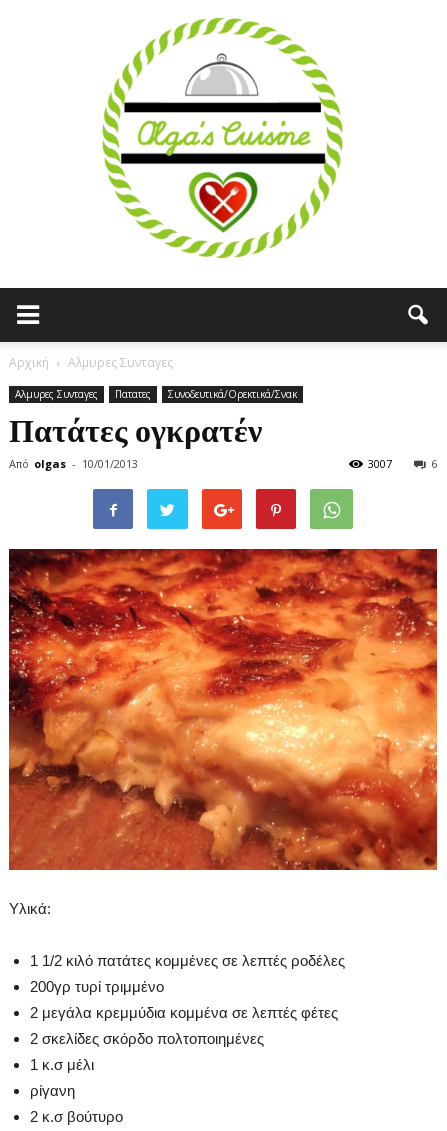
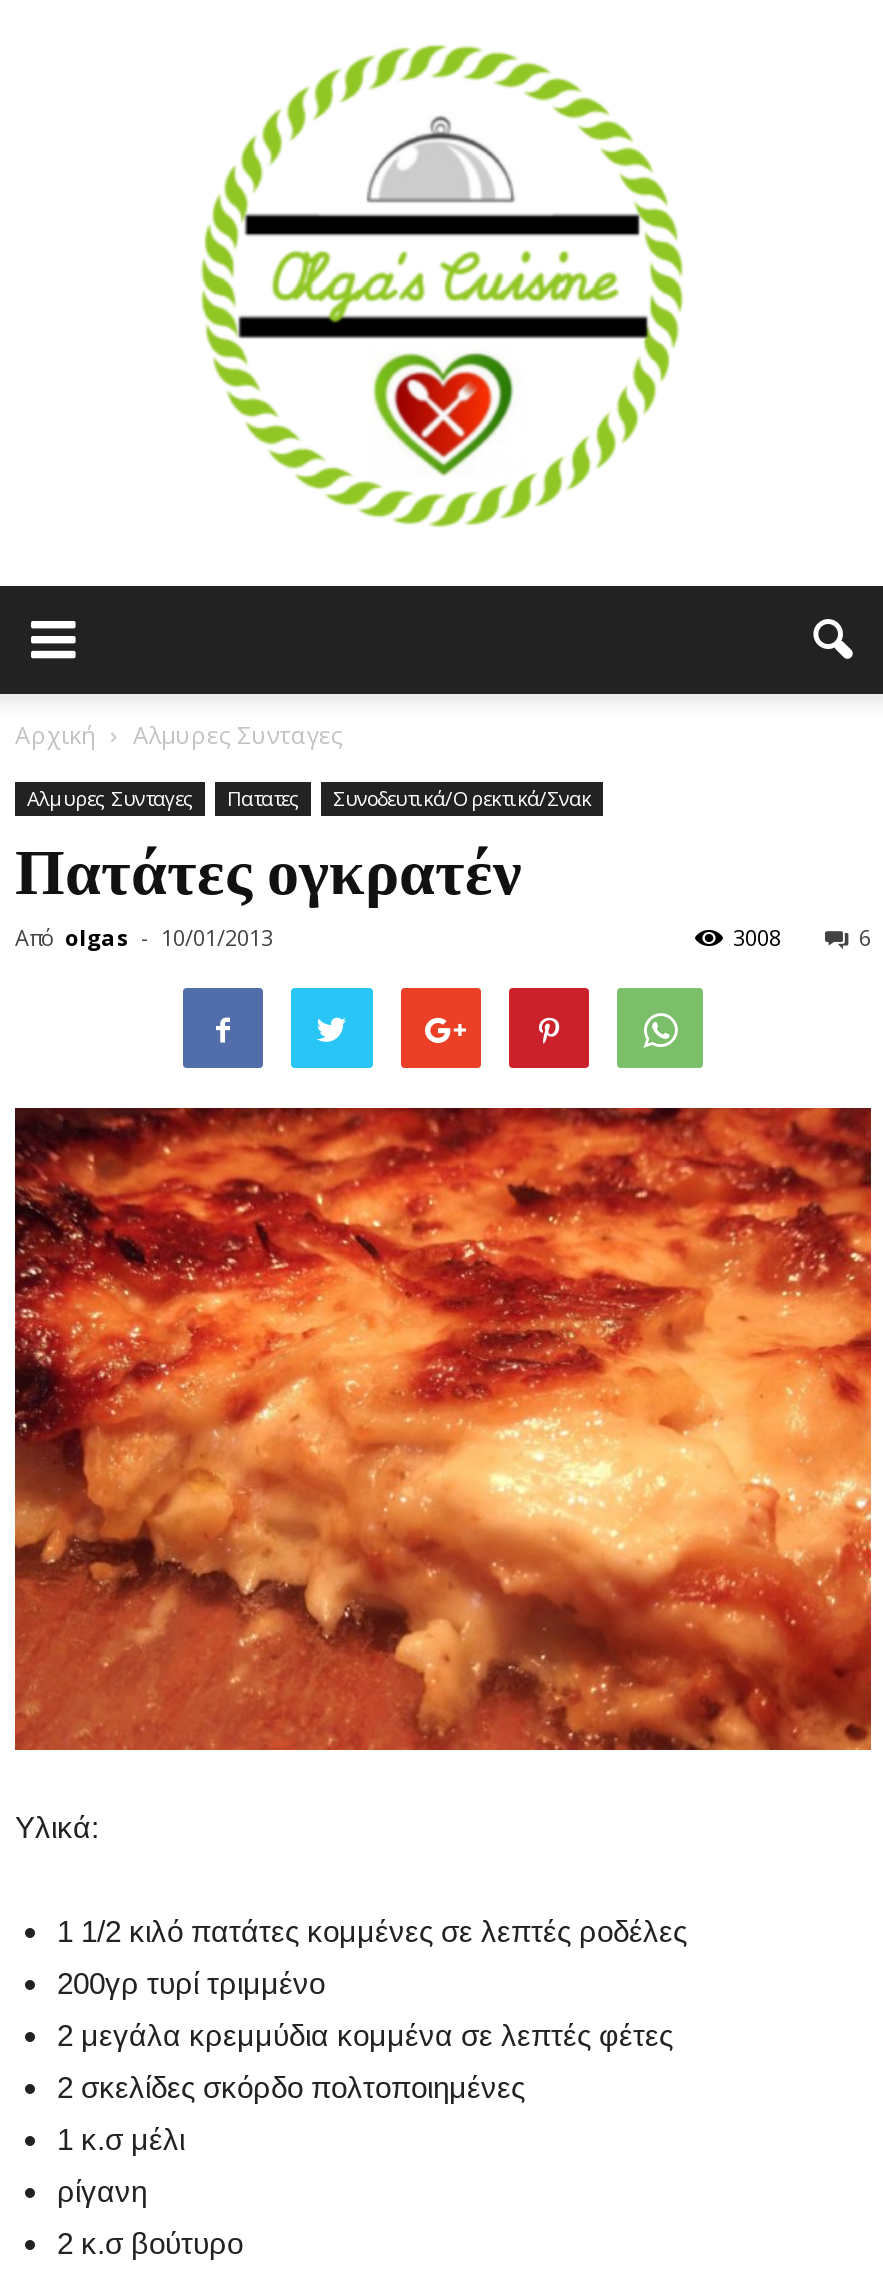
[368,456,392,471] 3007 -> [733,922,781,952] 3008

